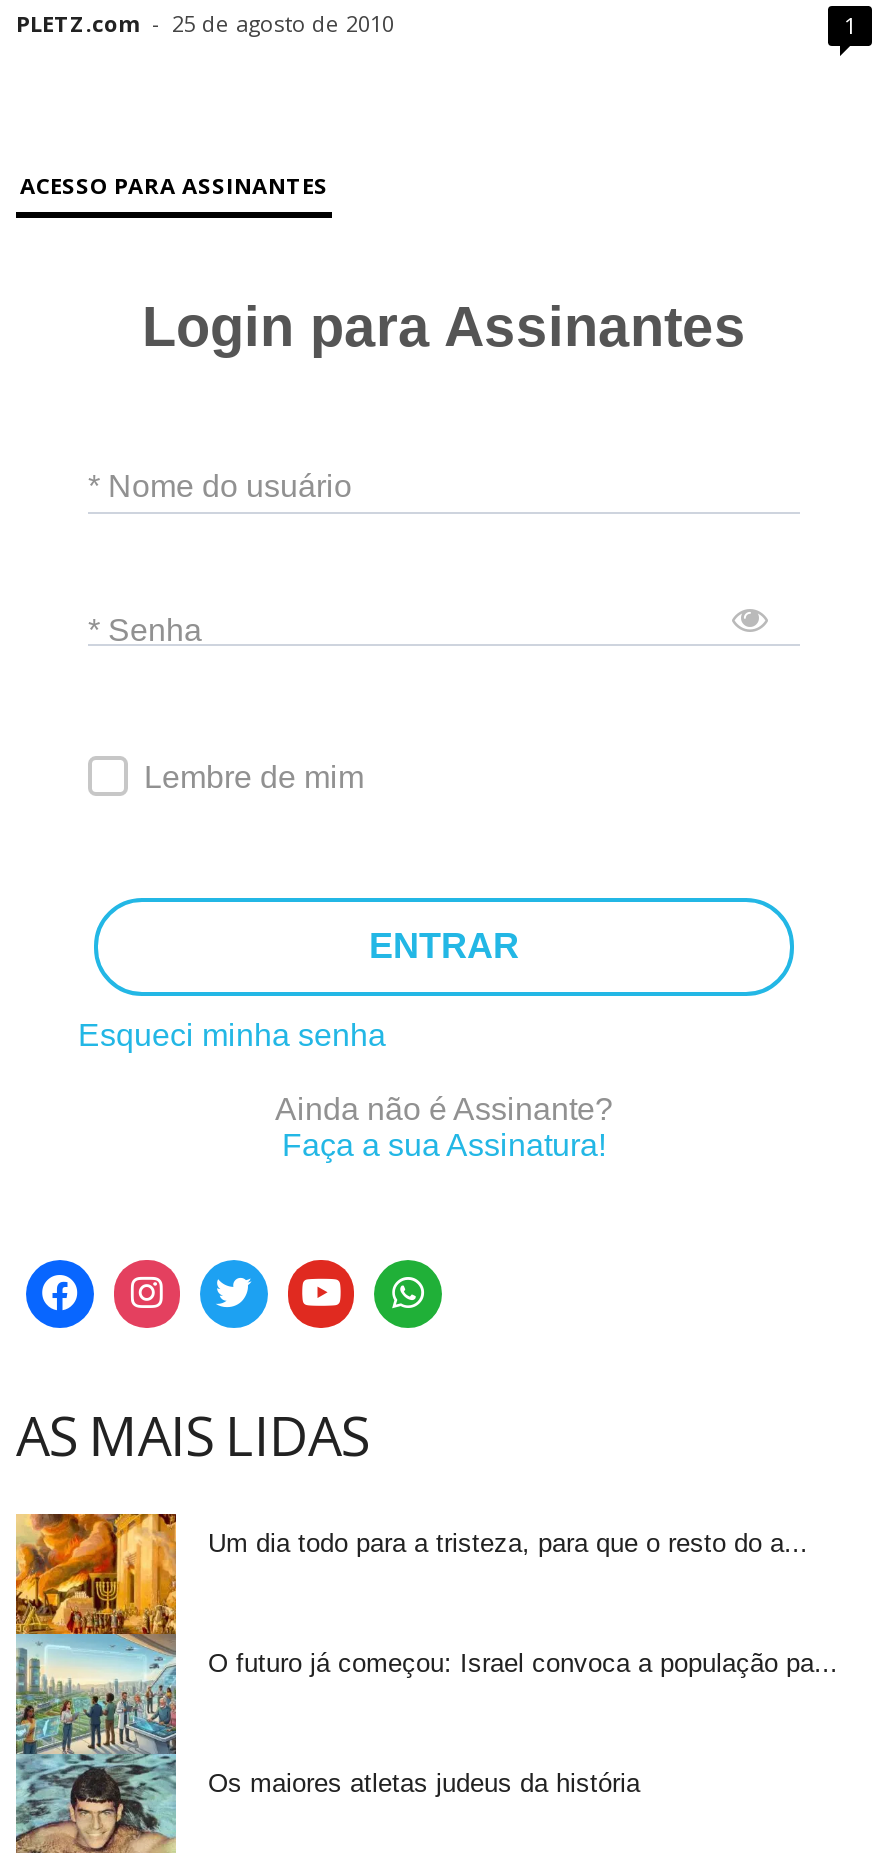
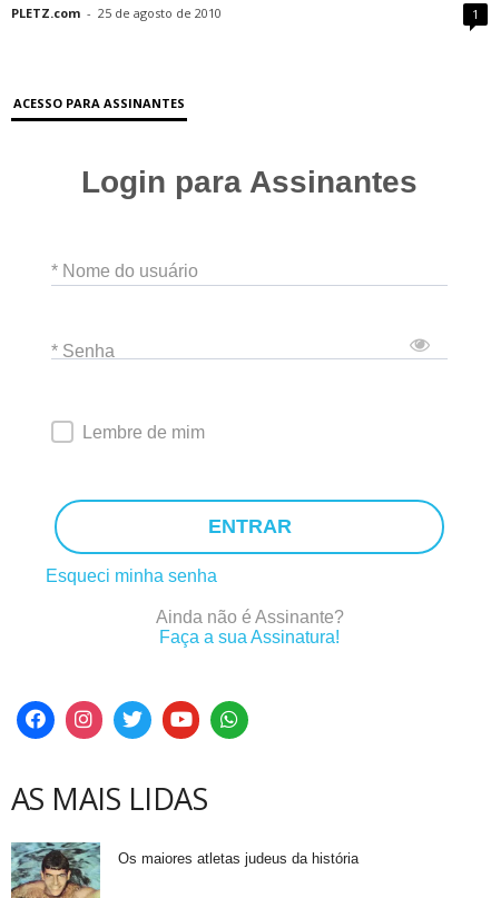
[14,1510,808,1754] [image] | Um dia todo para a tristeza, para que o resto do a... -> none
[208,1647,838,1677] O futuro já começou: Israel convoca a população pa... -> none

